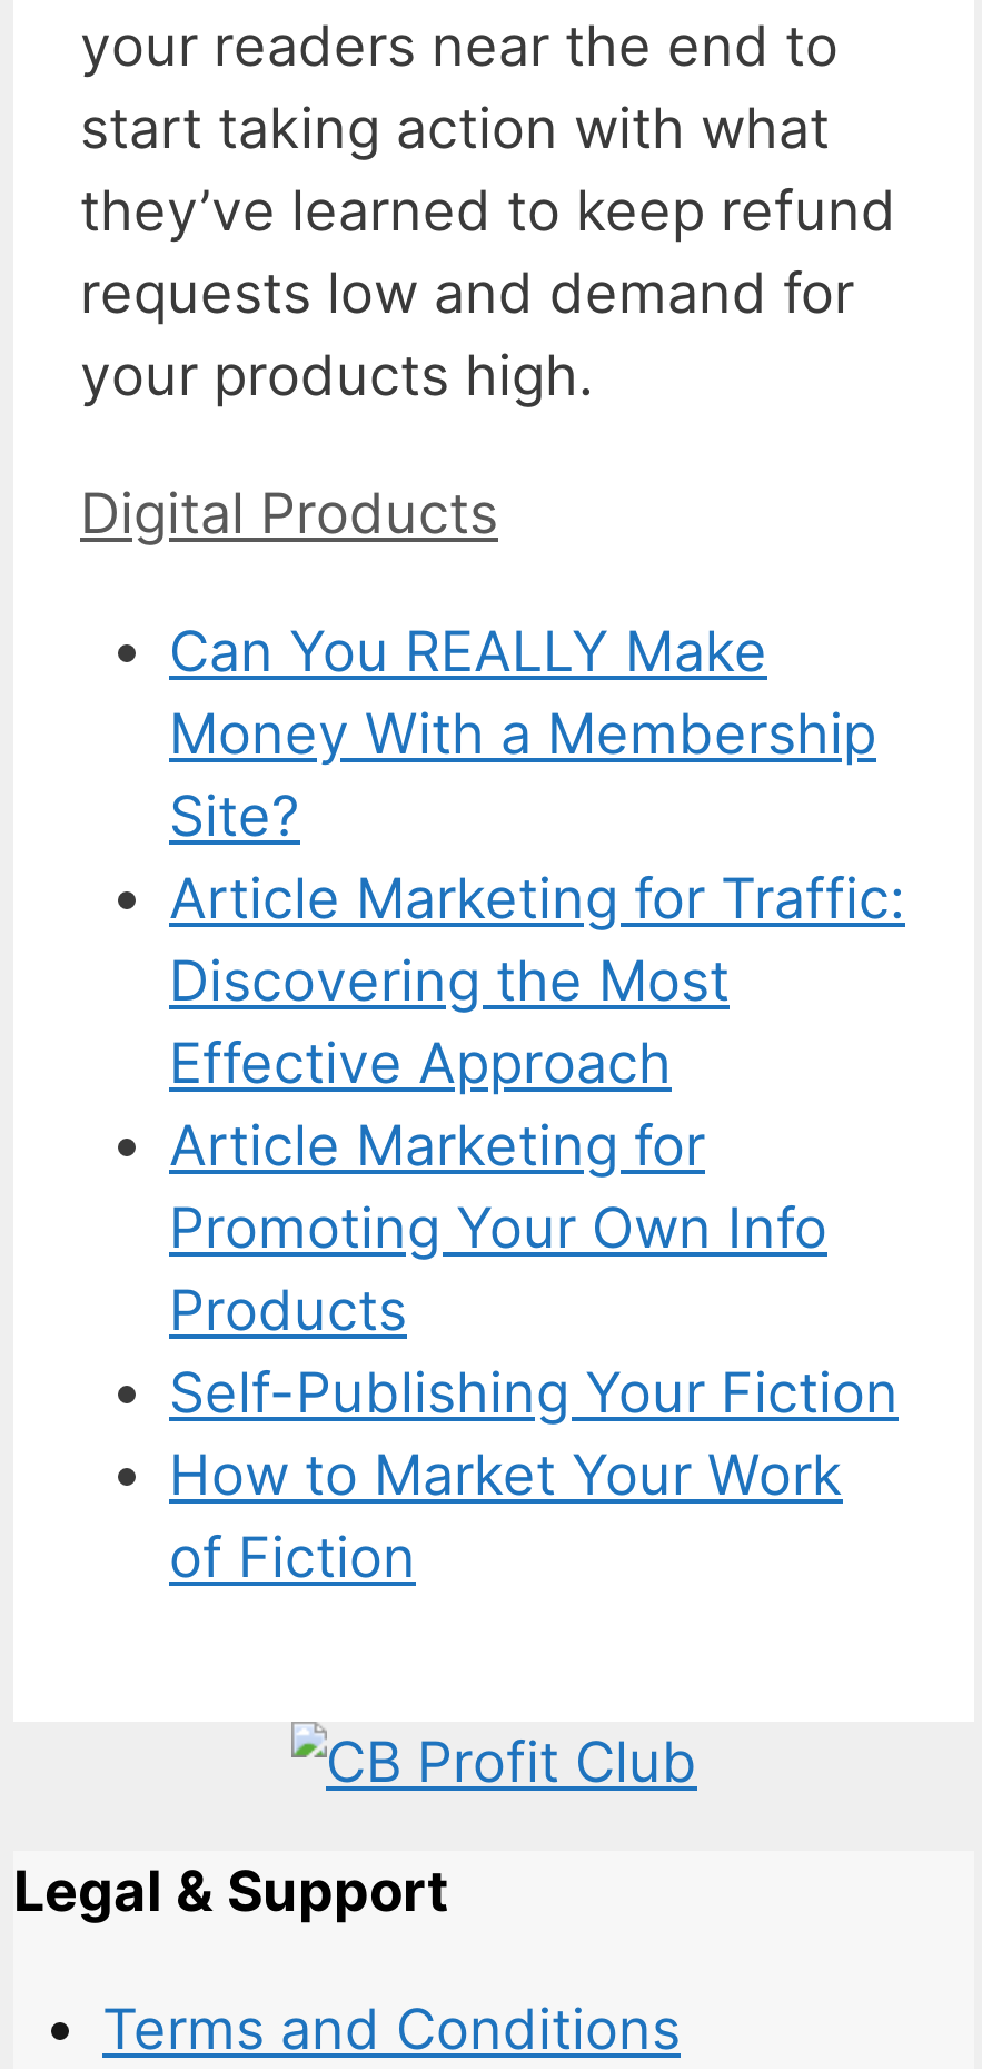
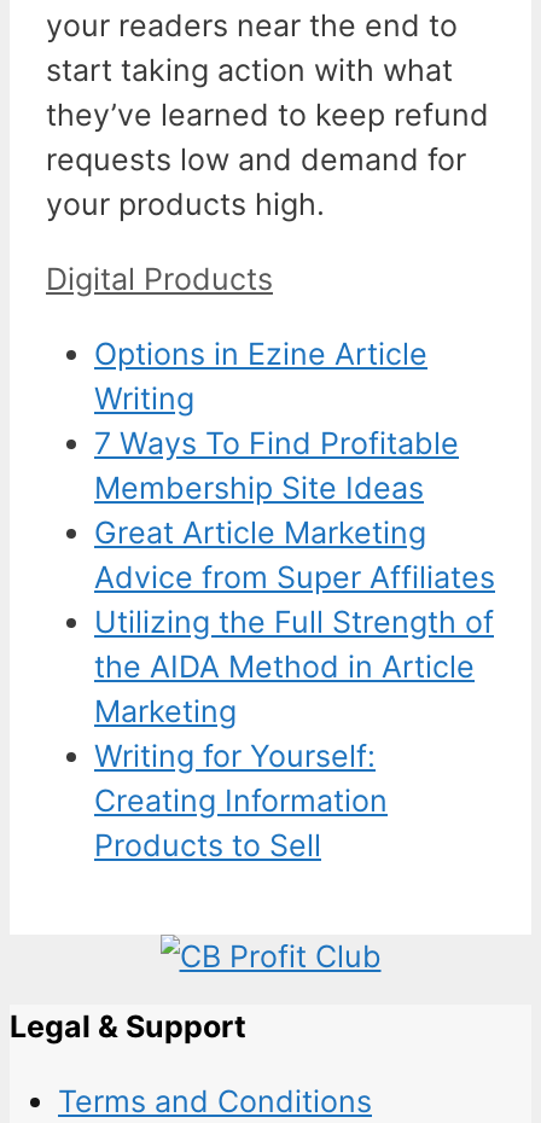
[169,617,905,1590] Can You REALLY Make | Money With a Membership | Site? | Article Marketing for Traffic: | Discovering the Most | Effective Approach | Article Marketing for | Promoting Your Own Info | Products | Self-Publishing Your Fiction | How to Market Your Work | of Fiction -> [94,336,495,863] Options in Ezine Article | Writing | 7 Ways To Find Profitable | Membership Site Ideas | Great Article Marketing | Advice from Super Affiliates | Utilizing the Full Strength of | the AIDA Method in Article | Marketing | Writing for Yourself: | Creating Information | Products to Sell

